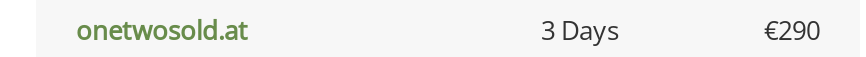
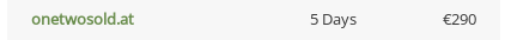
[541,12,619,48] 3 Days -> [309,8,356,29] 5 Days

